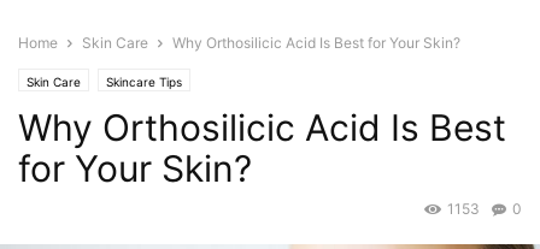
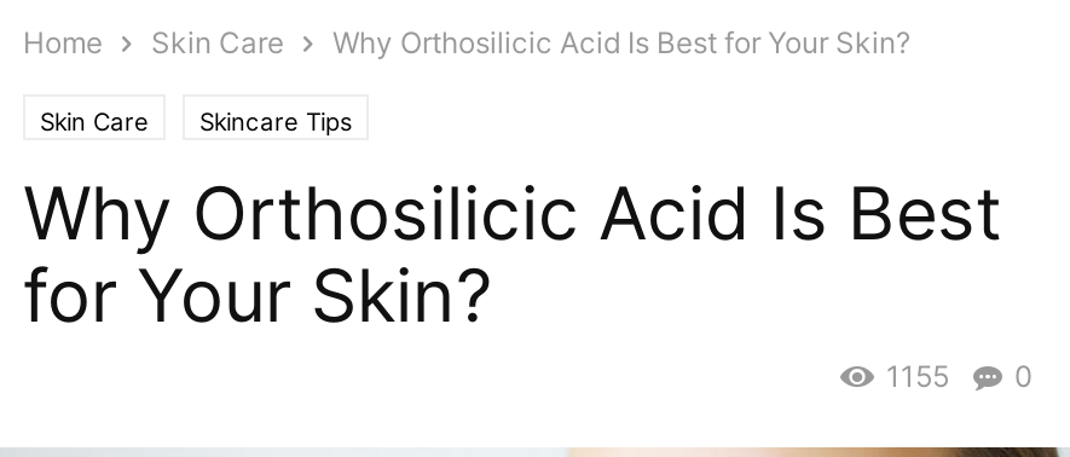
[447,200,522,218] 1153 0 -> [886,358,1034,394] 1155 0

